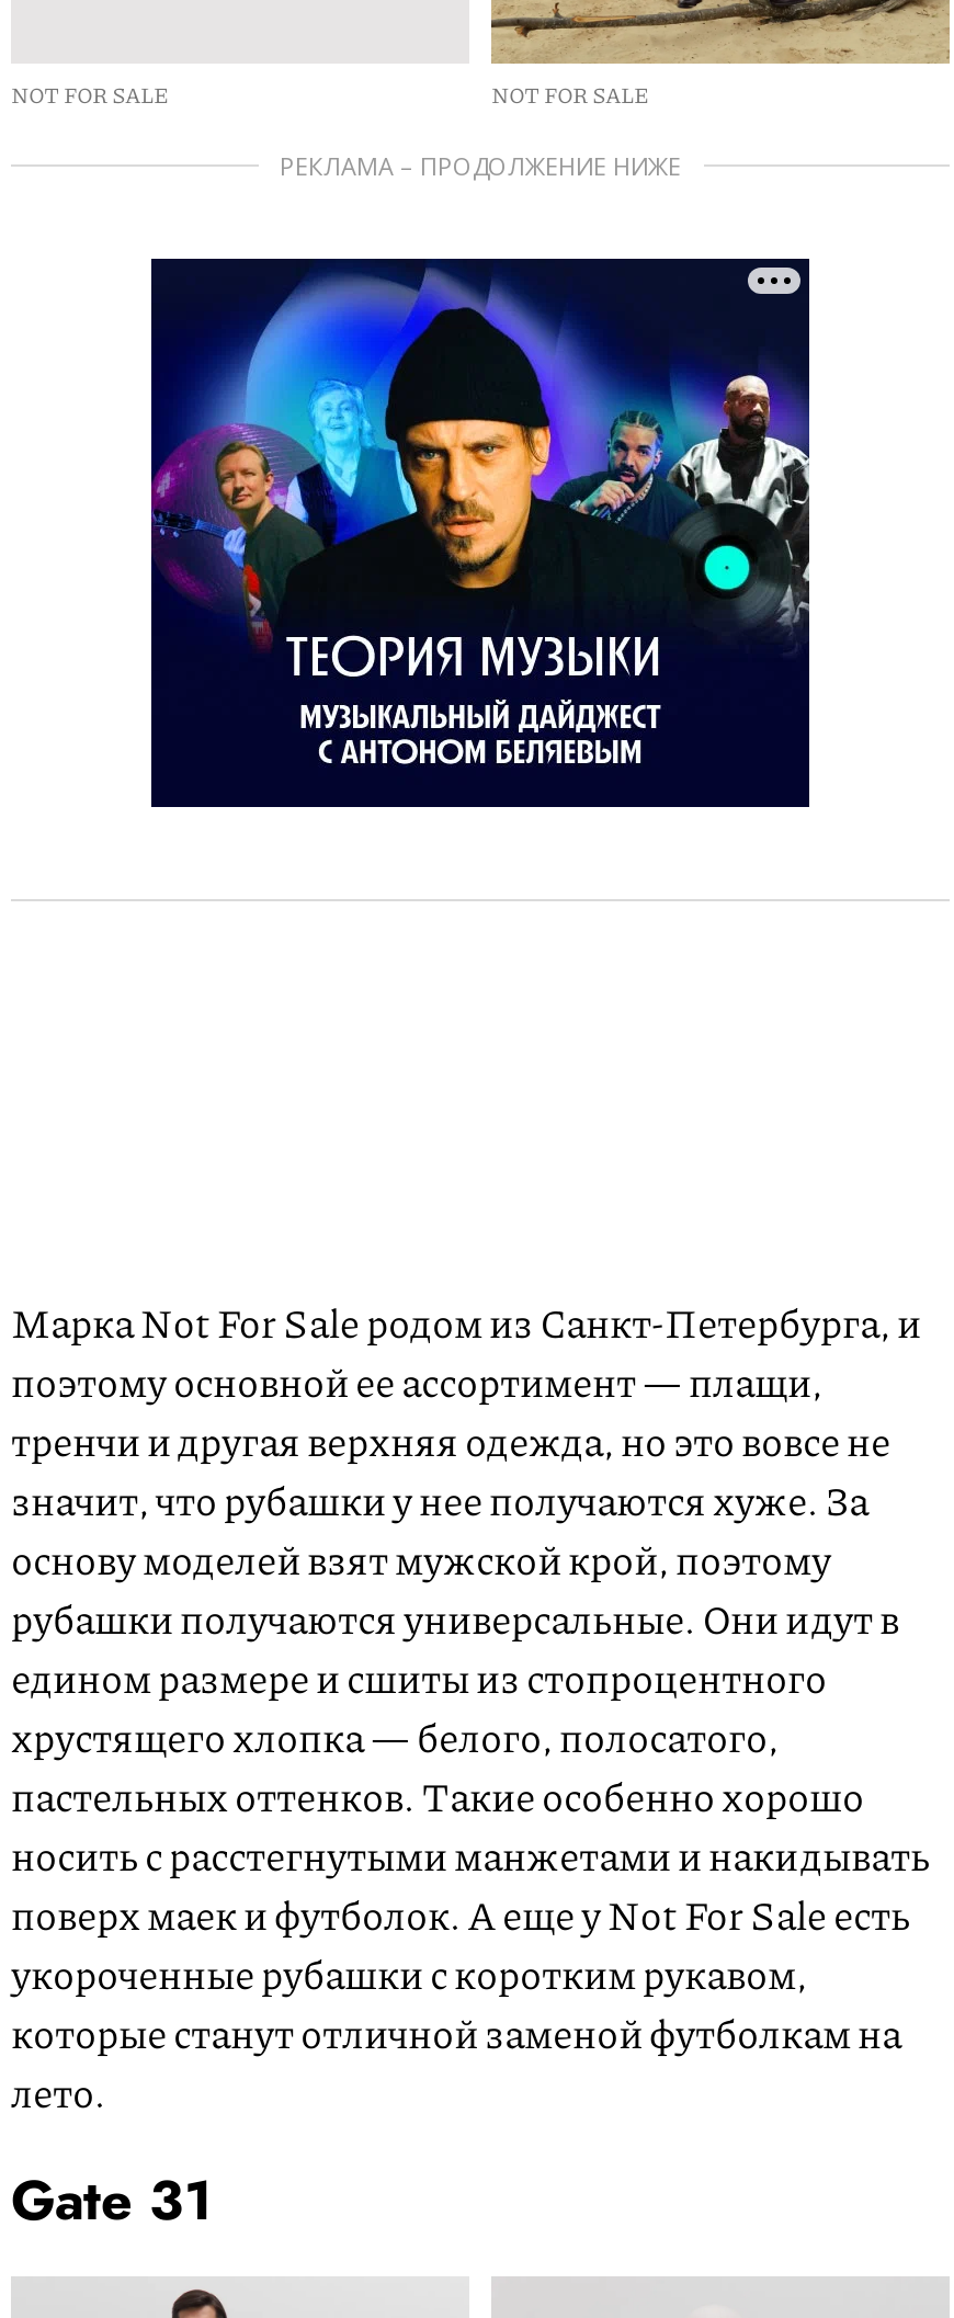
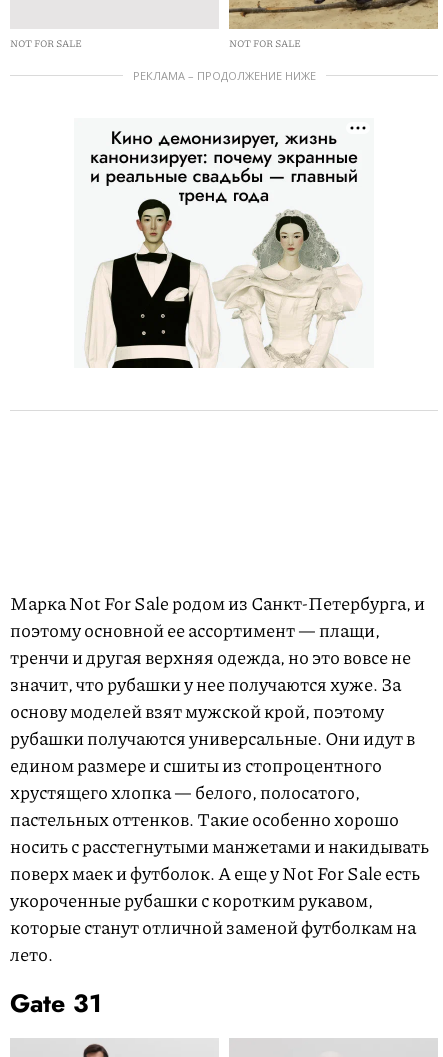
[149,257,811,809] [image] -> [74,118,374,369] [image]

